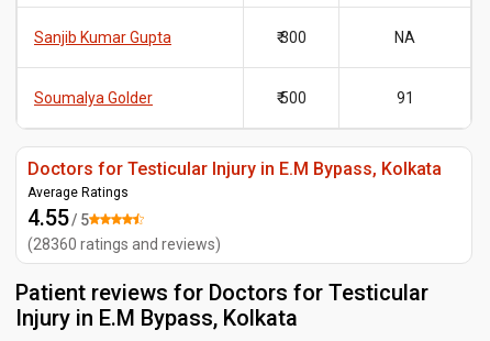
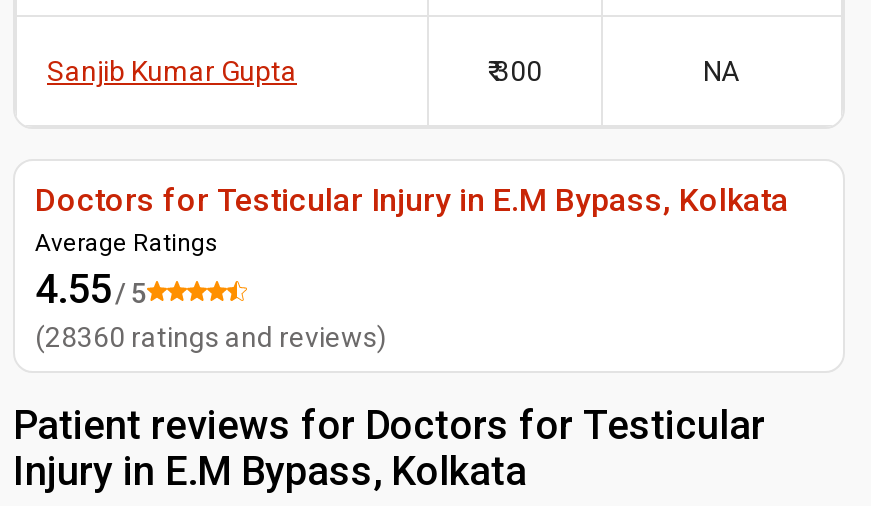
[34,89,414,107] Soumalya Golder | ₹ 500 | 91 -> none

